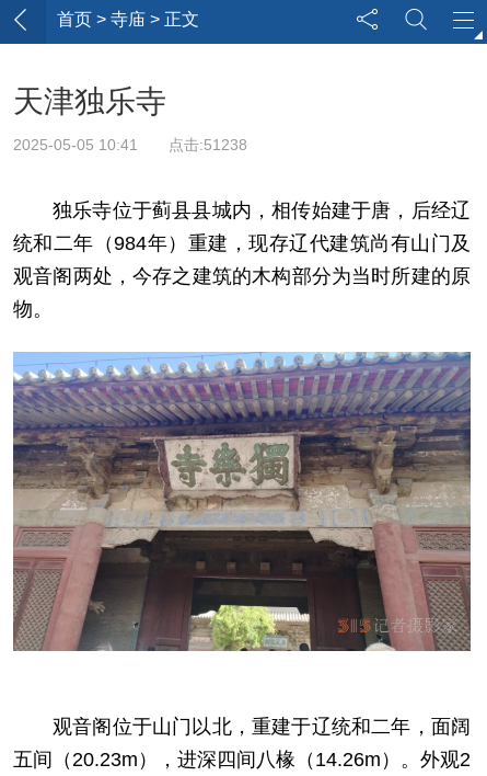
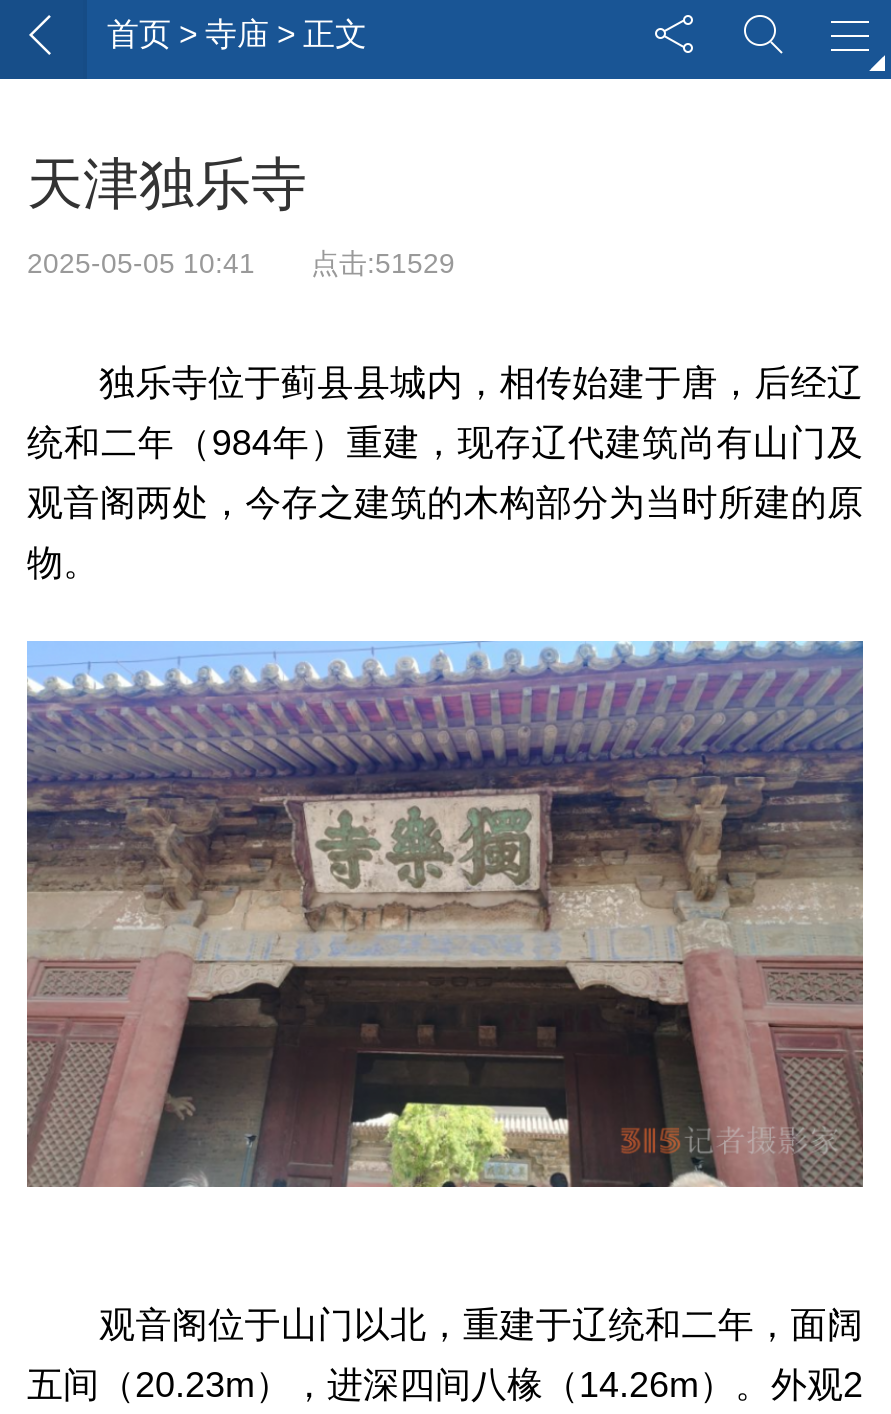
[13,136,247,153] 2025-05-05 10:41 点击:51238 -> [27,247,455,279] 2025-05-05 10:41 点击:51529

